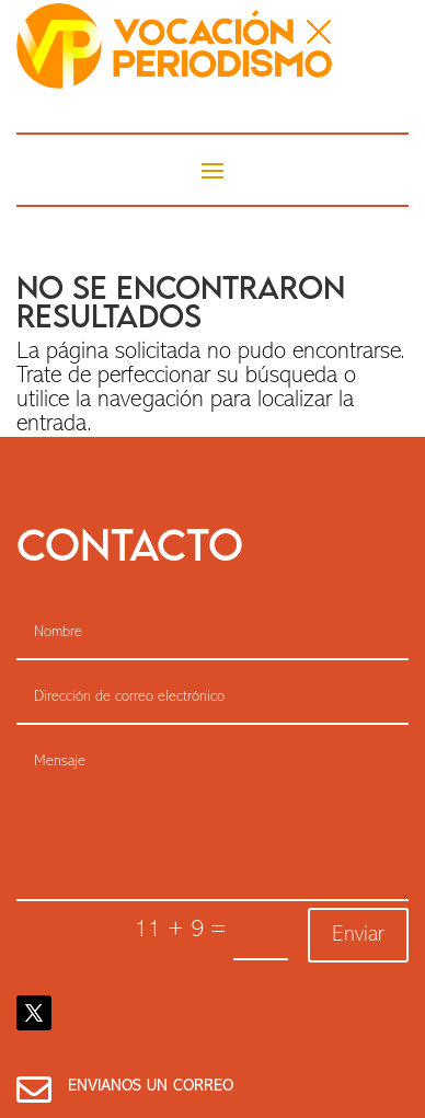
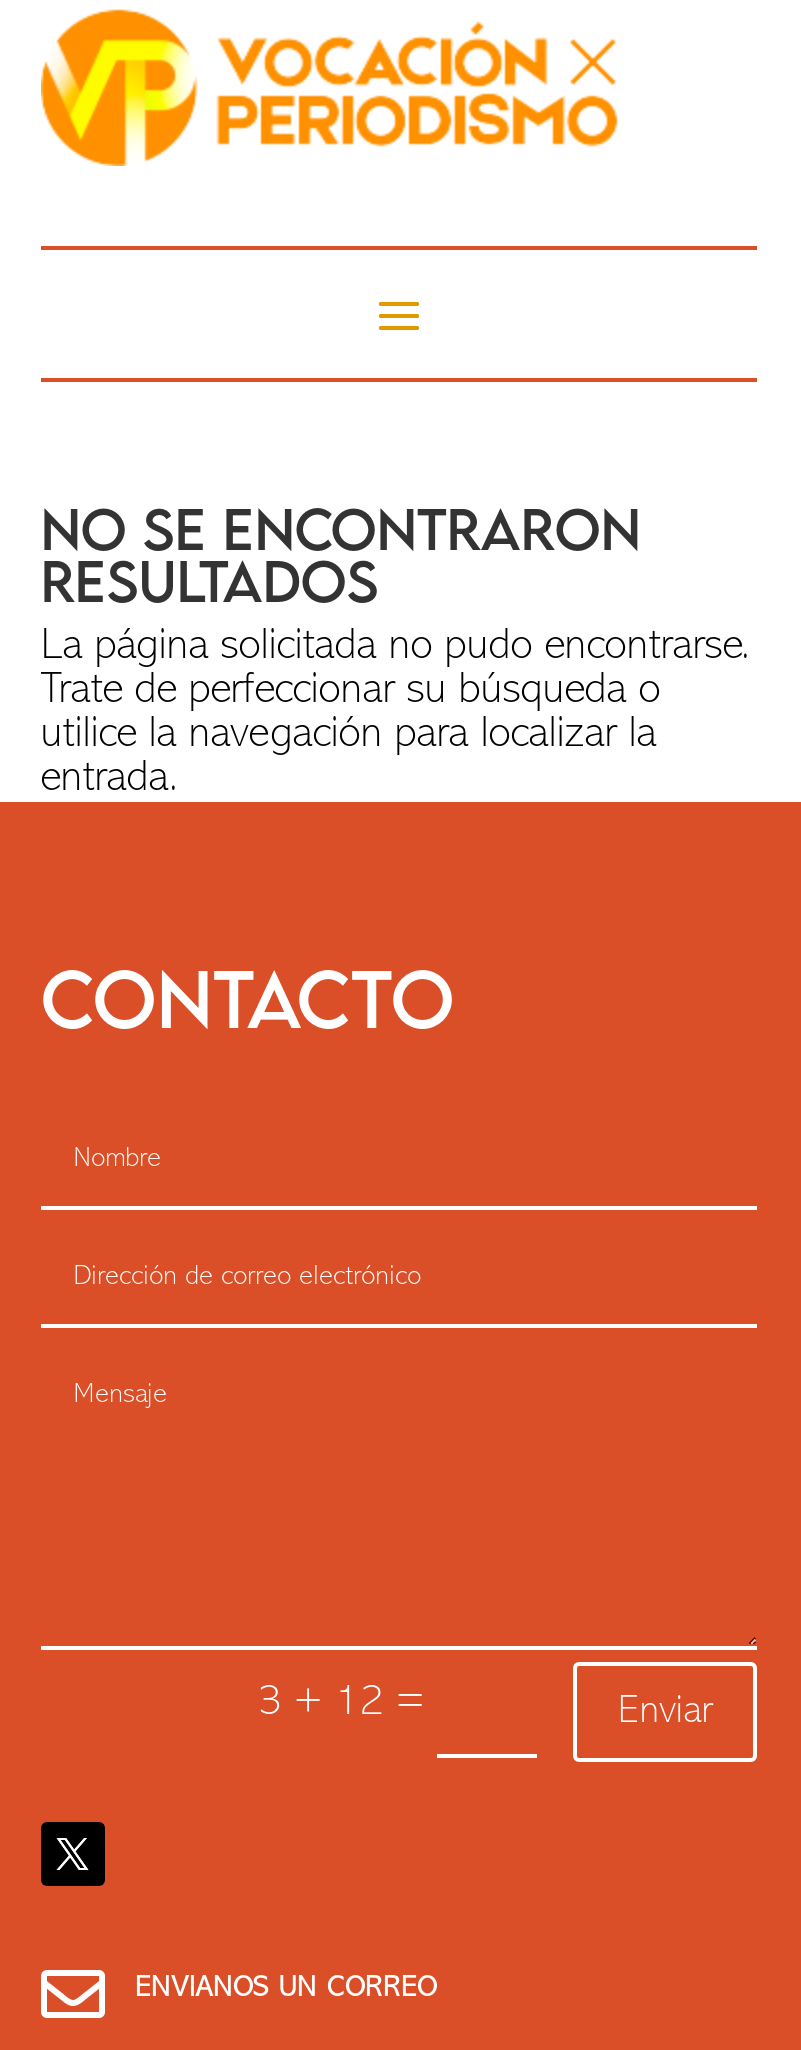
[135,919,234,941] 11 + 9 = -> [257,1683,437,1723] 3 + 12 =

